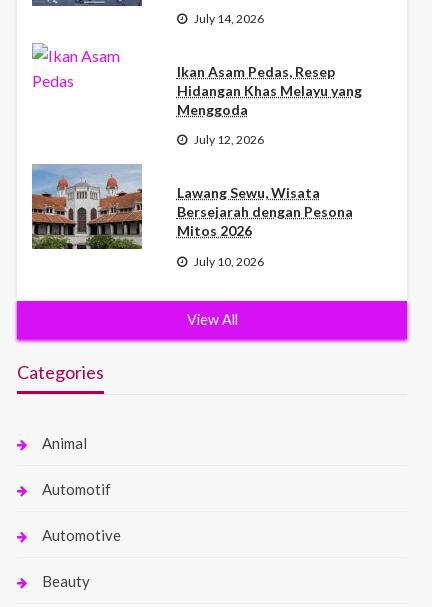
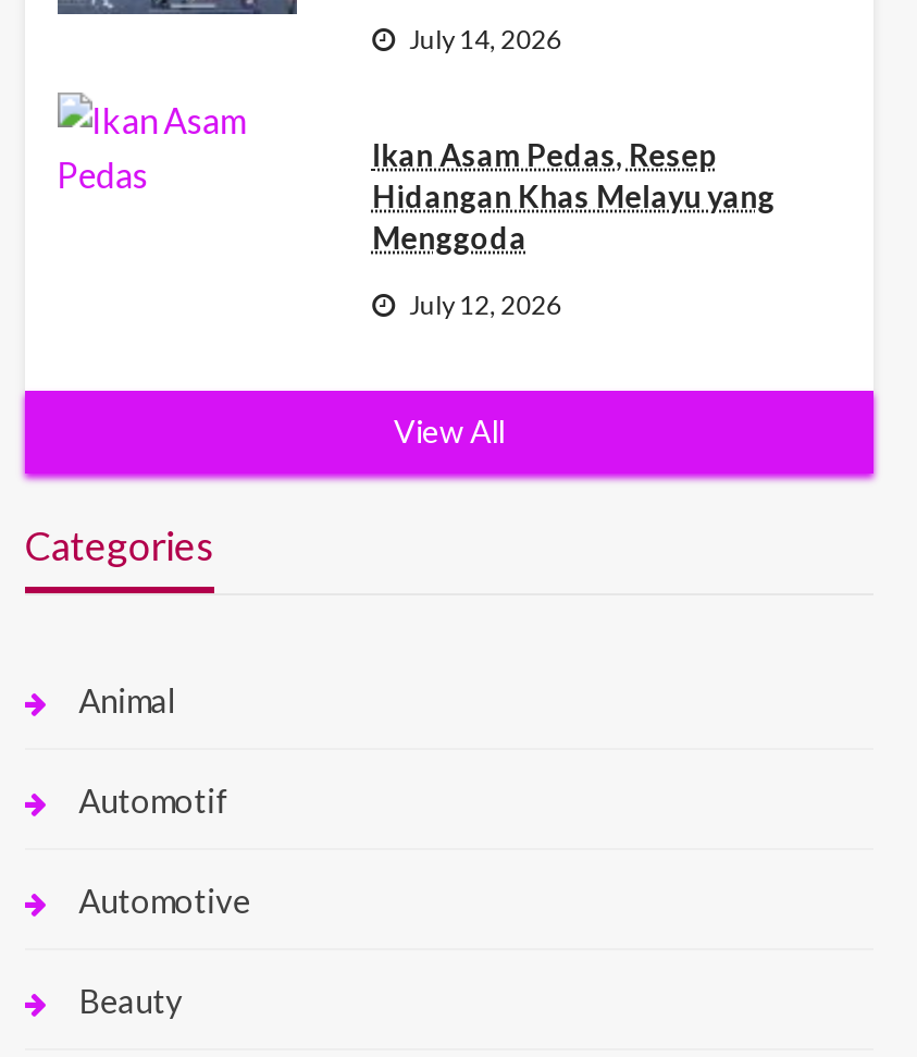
[31,163,353,269] [image] | Lawang Sewu, Wisata | Bersejarah dengan Pesona | Mitos 2026 | July 10, 2026 -> none

